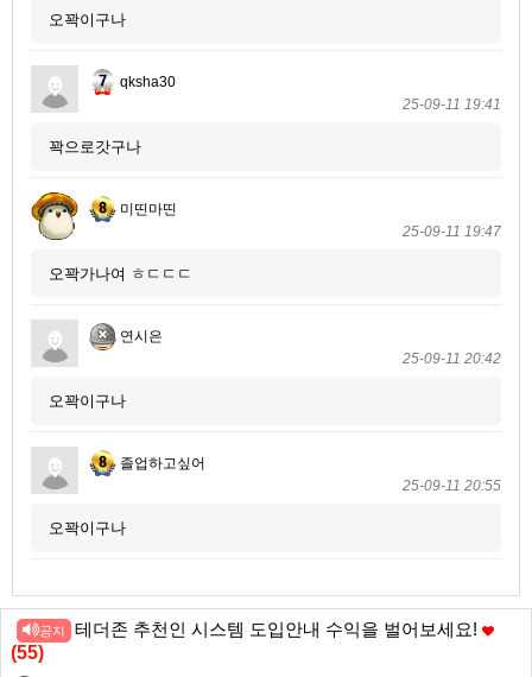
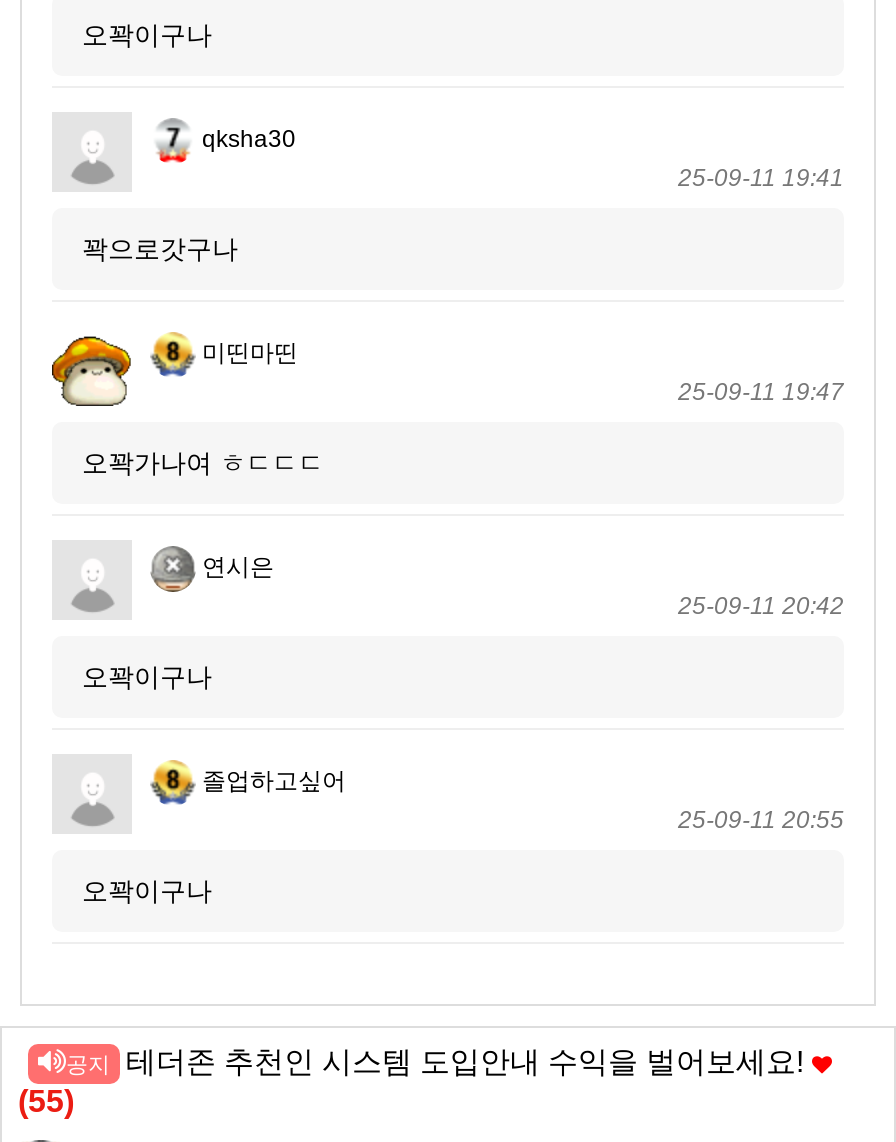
[30,191,80,241] [image] -> [50,326,132,408] [image]

